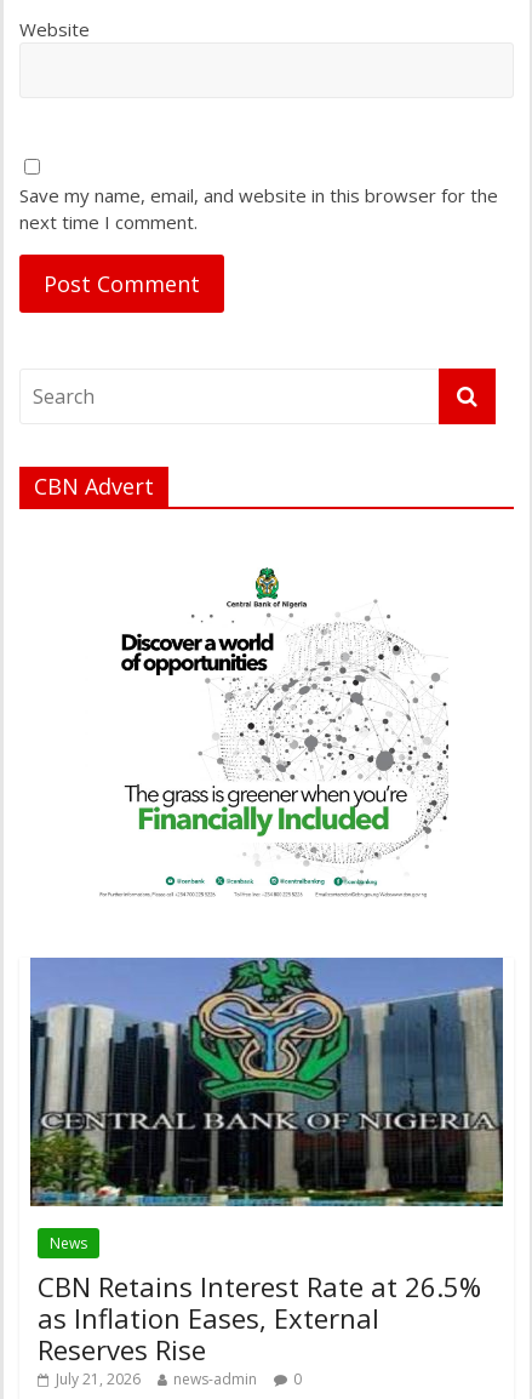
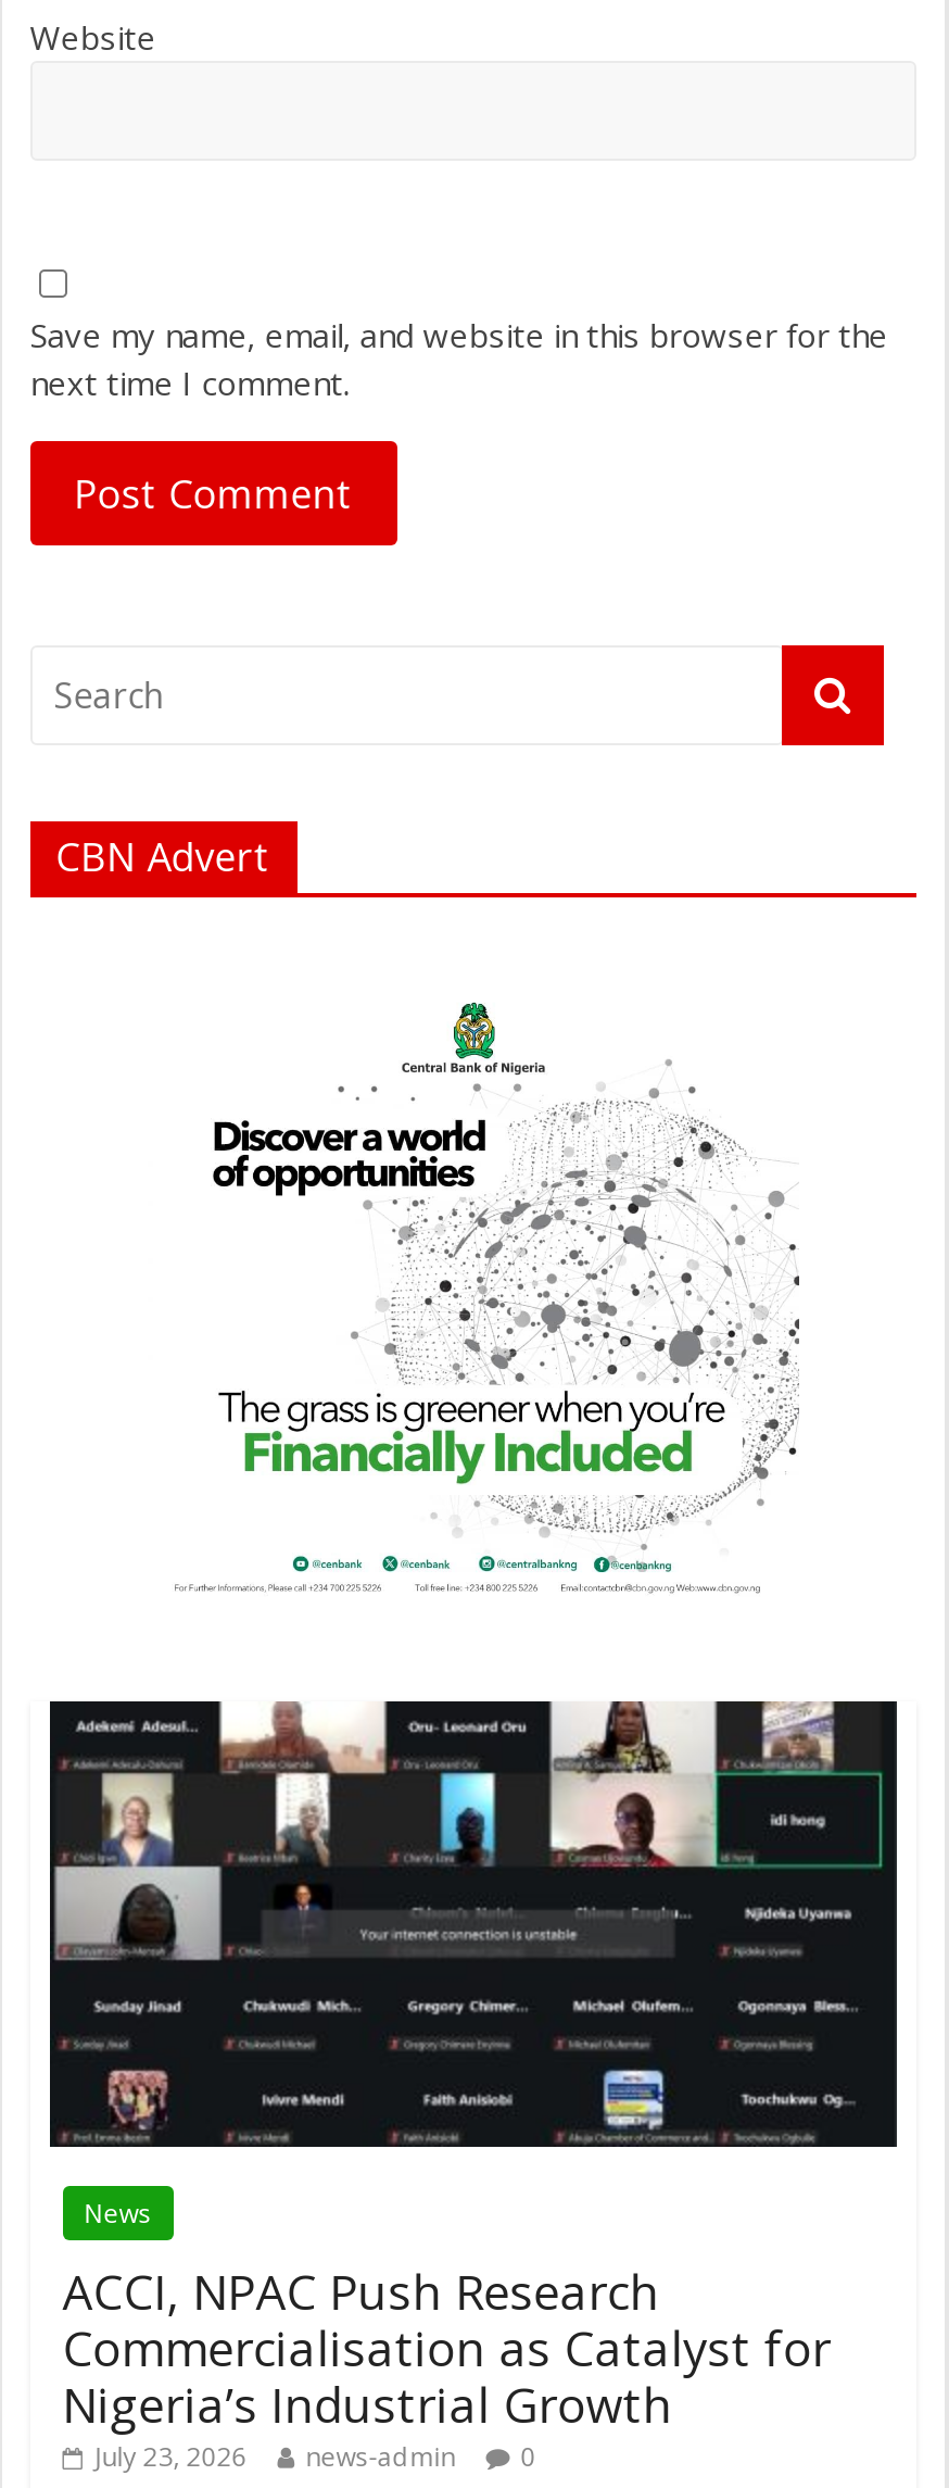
[29,957,504,1207] [image] -> [48,1699,899,2149] [image]
[37,1268,481,1389] CBN Retains Interest Rate at 26.5% | as Inflation Eases, External | Reserves Rise | July 21, 2026 -> [63,2258,831,2475] ACCI, NPAC Push Research | Commercialisation as Catalyst for | Nigeria’s Industrial Growth | July 23, 2026

